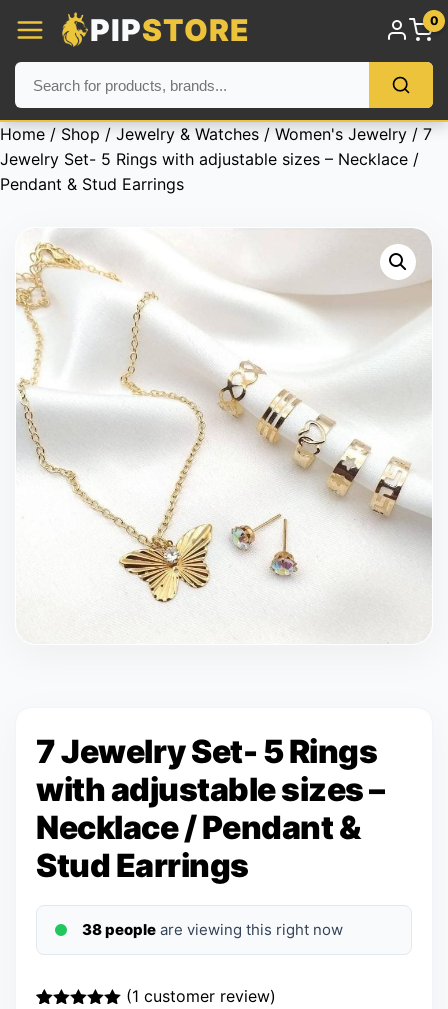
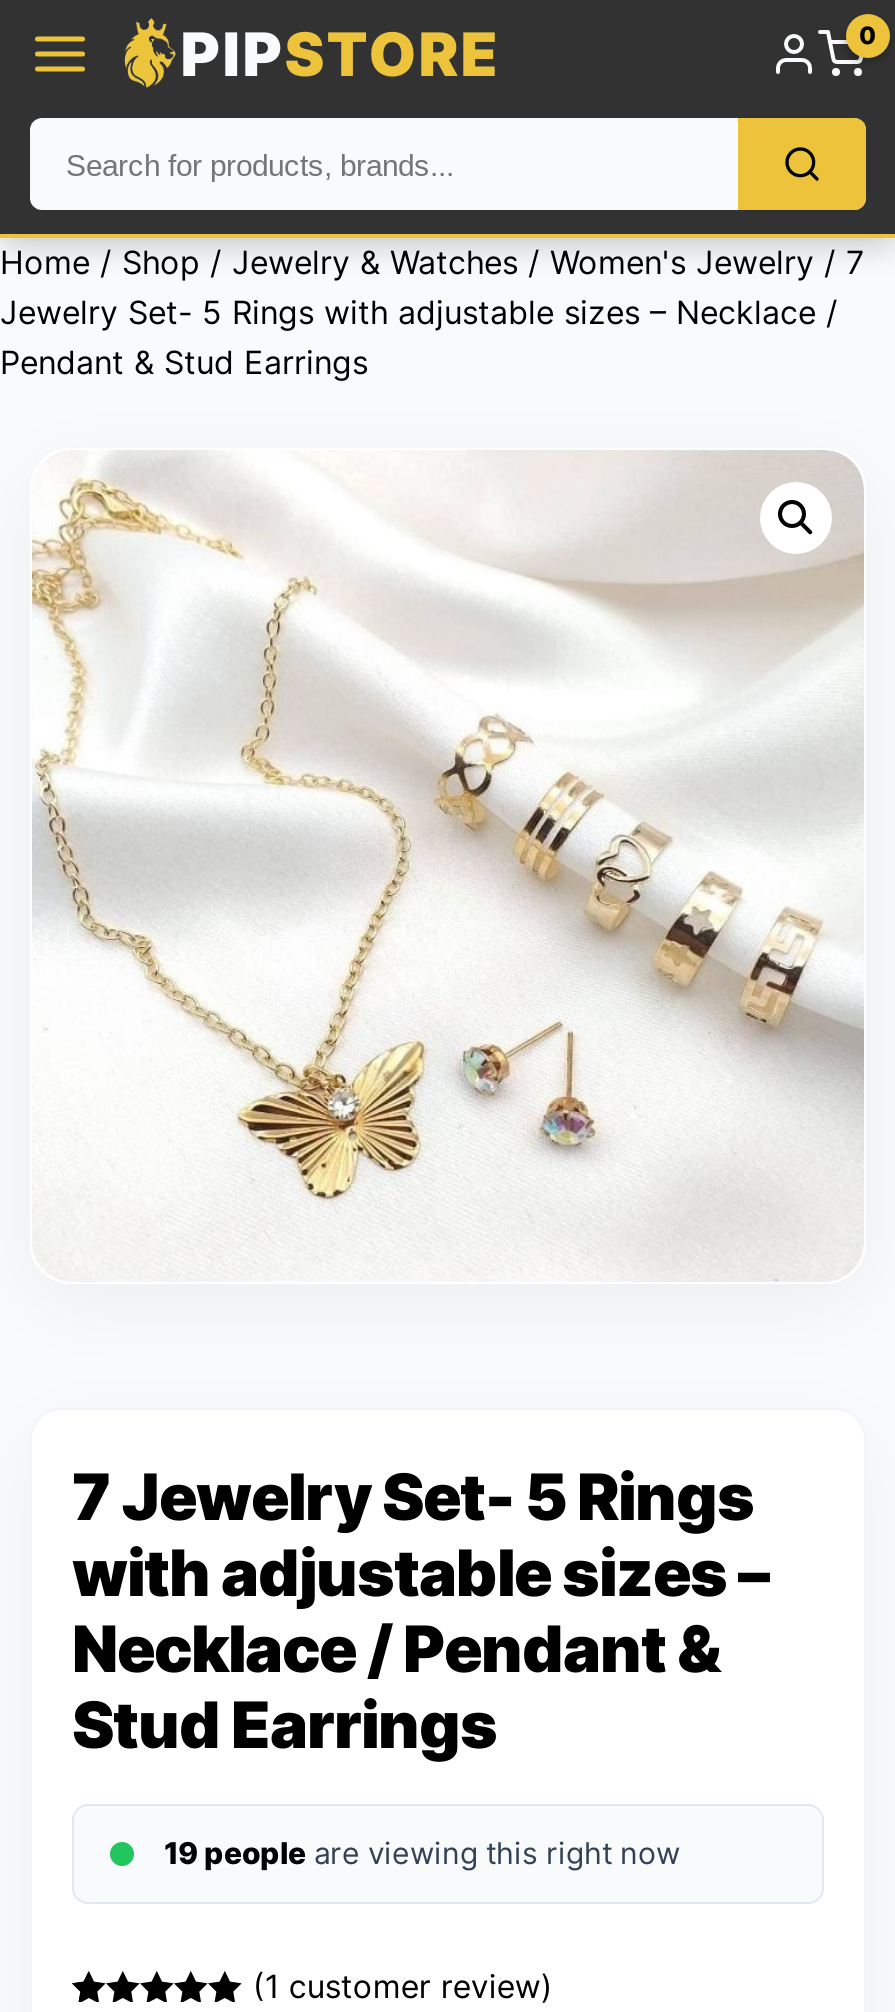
[82,920,343,939] 38 people are viewing this right now -> [164,1834,680,1872] 19 people are viewing this right now

